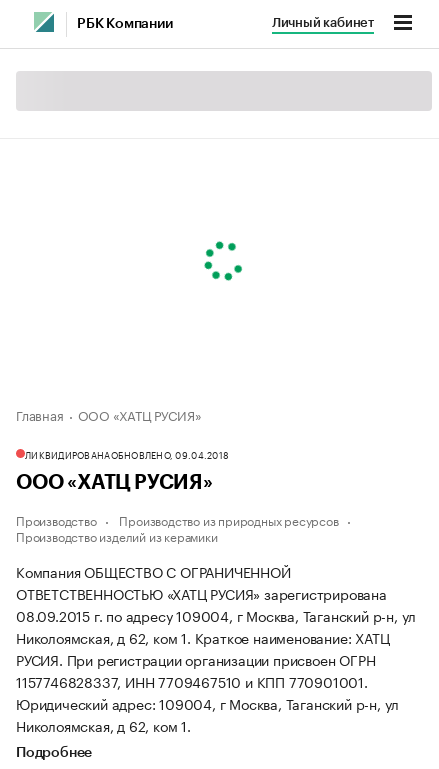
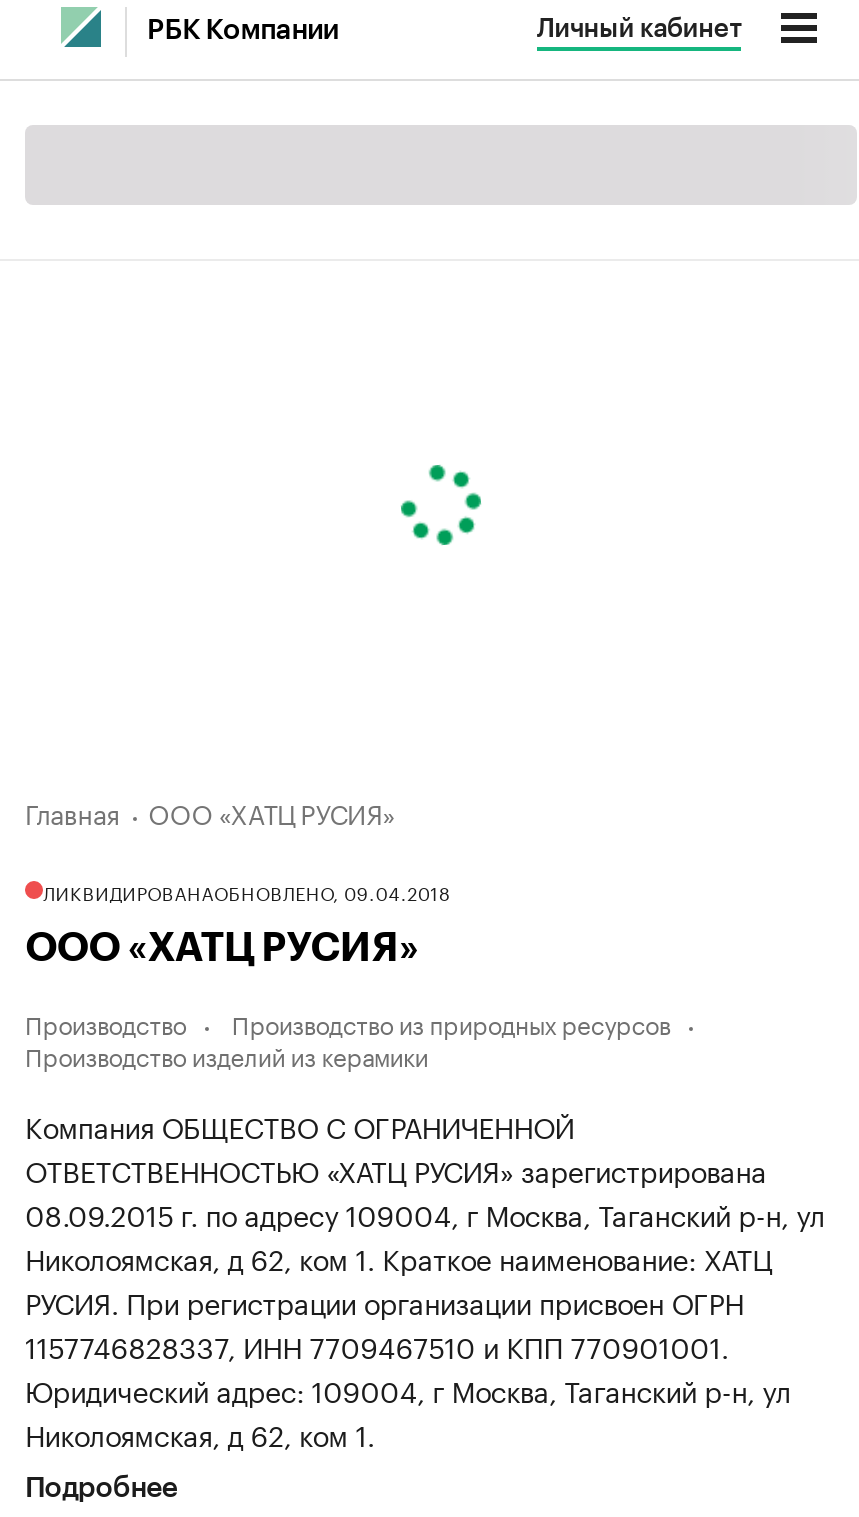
[204,241,244,281] [image] -> [401,465,483,545] [image]

